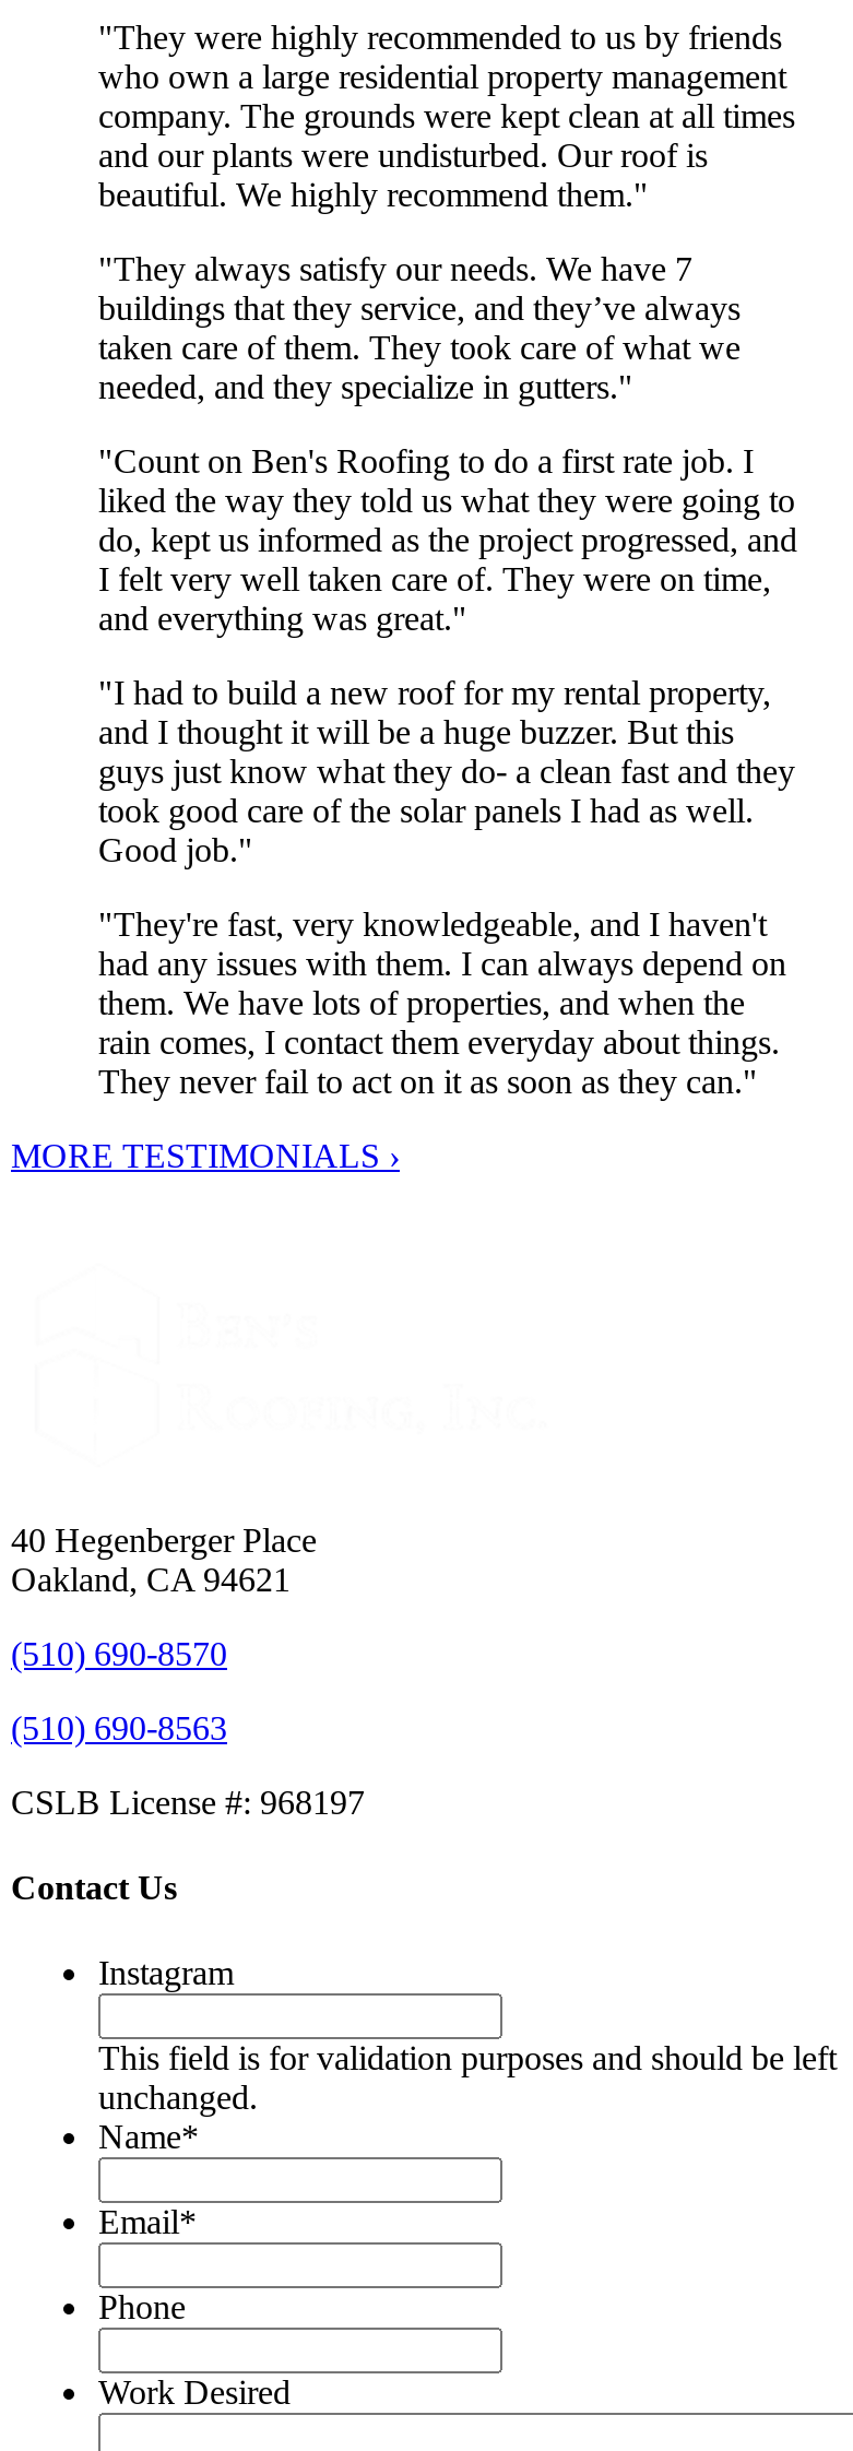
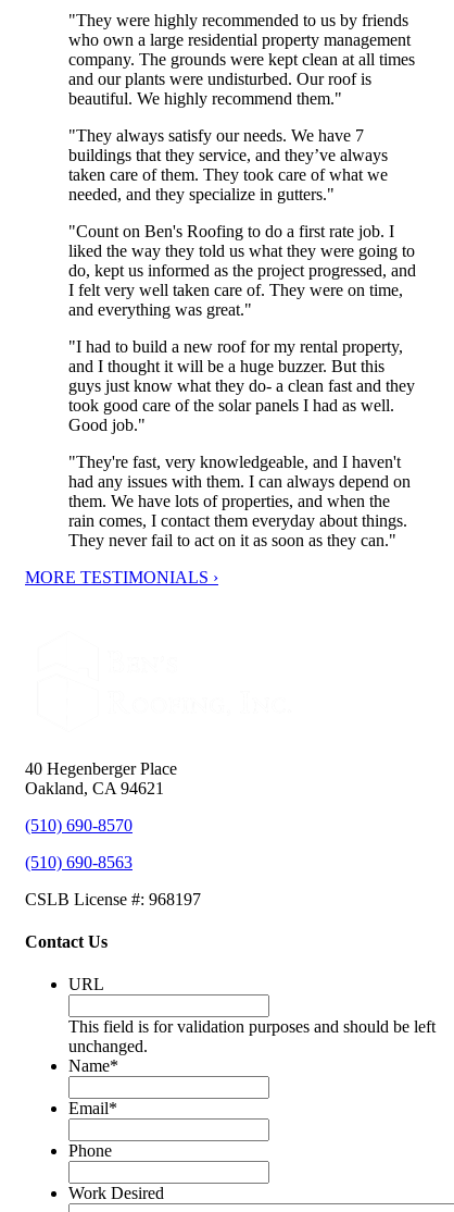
[98,1954,234,1991] Instagram -> [68,975,104,993] URL

